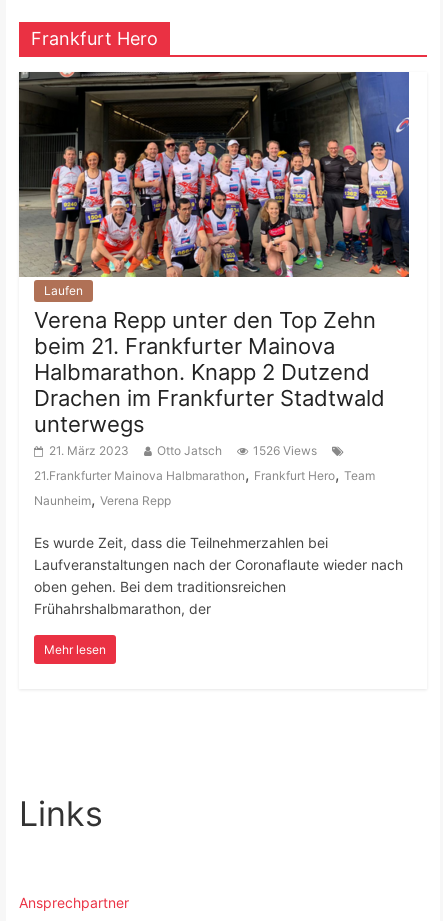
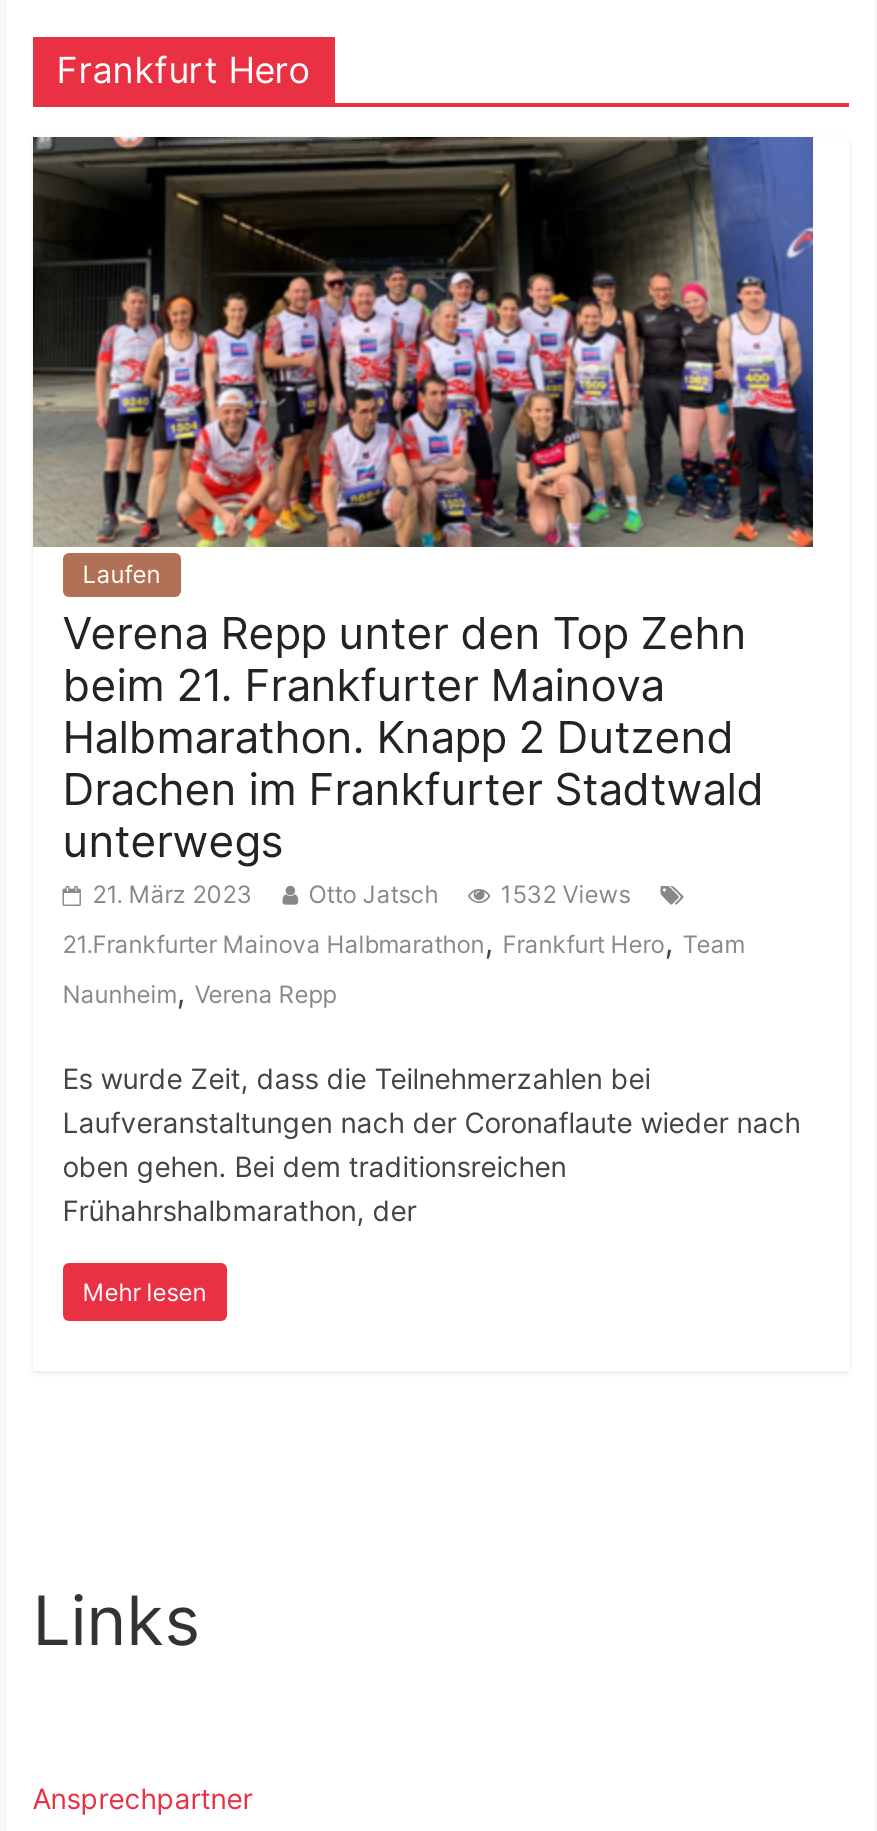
[253,443,317,458] 1526 Views -> [501,879,631,909] 1532 Views

